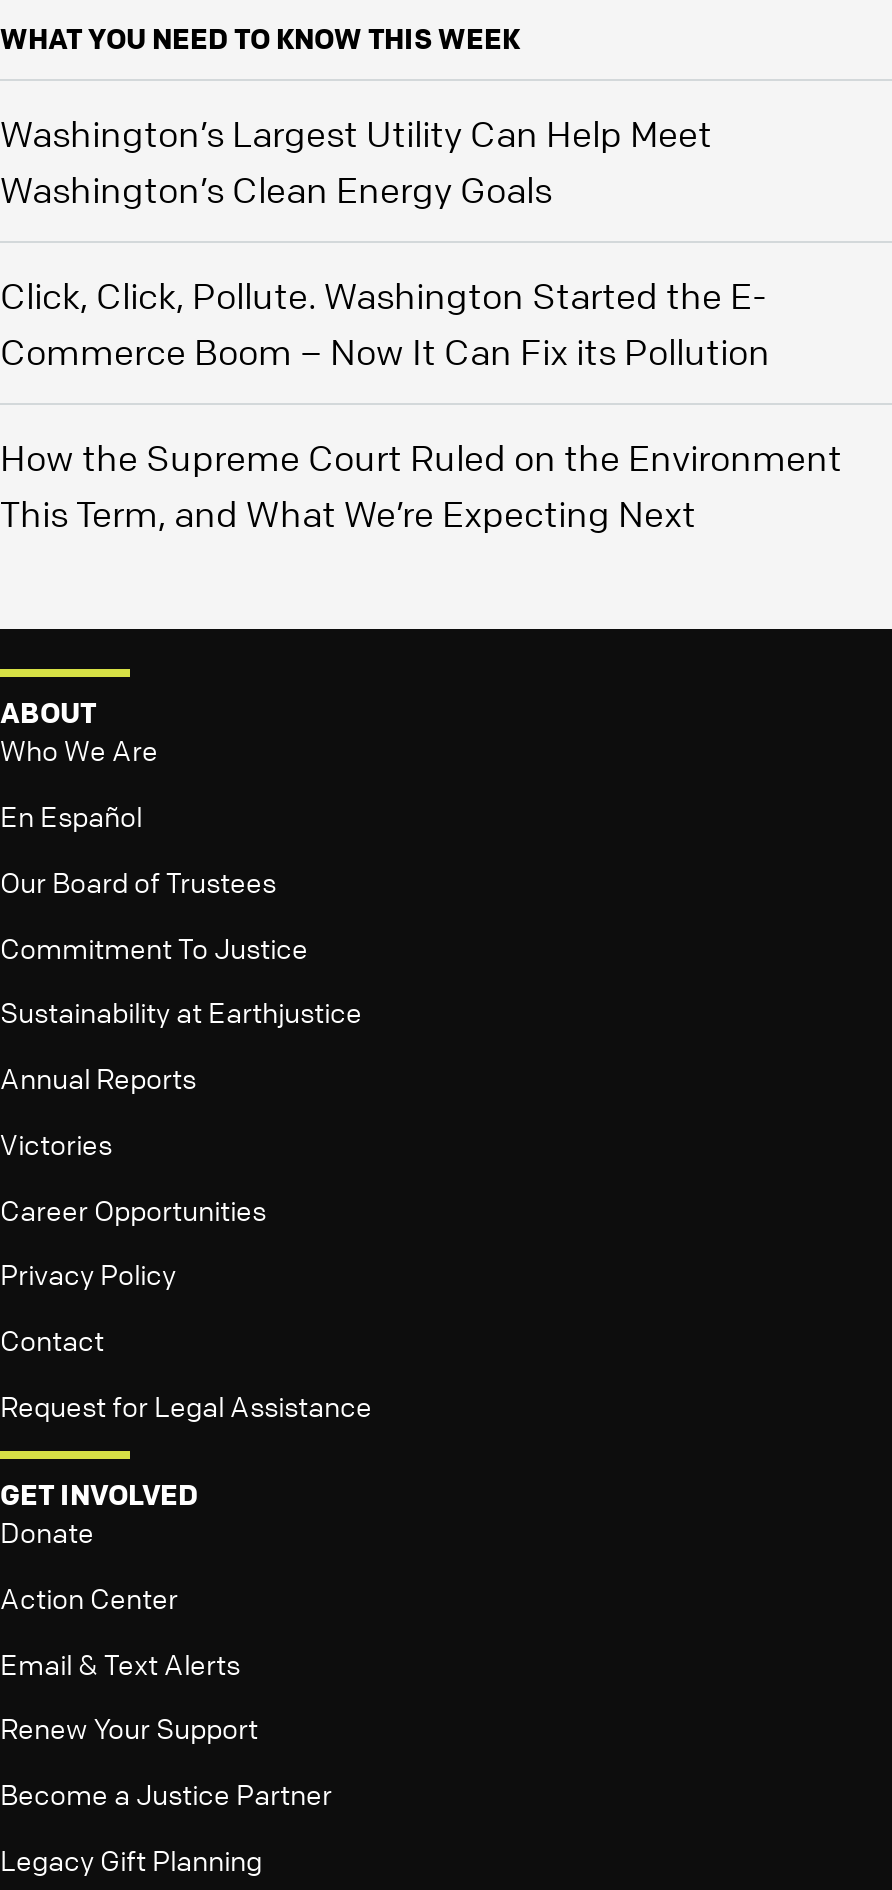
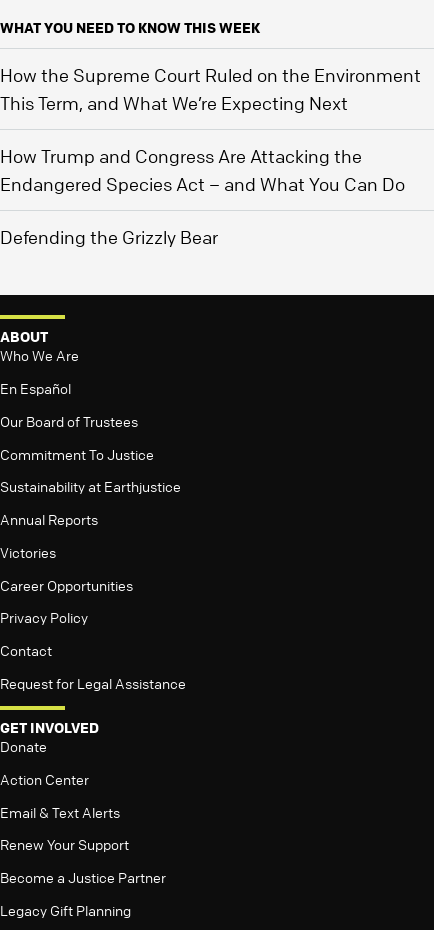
[0,111,770,373] Washington’s Largest Utility Can Help Meet | Washington’s Clean Energy Goals | Click, Click, Pollute. Washington Started the E- | Commerce Boom – Now It Can Fix its Pollution -> none
moved [0,435,842,535] -> [0,64,421,114]: How the Supreme Court Ruled on the Environment | This Term, and What We’re Expecting Next
none -> [0,145,405,248] How Trump and Congress Are Attacking the | Endangered Species Act – and What You Can Do | Defending the Grizzly Bear

